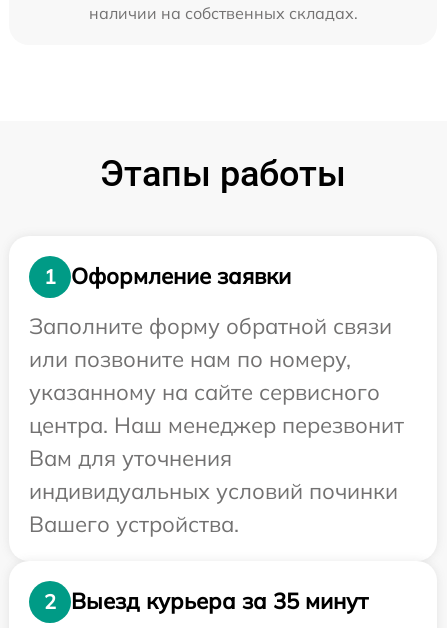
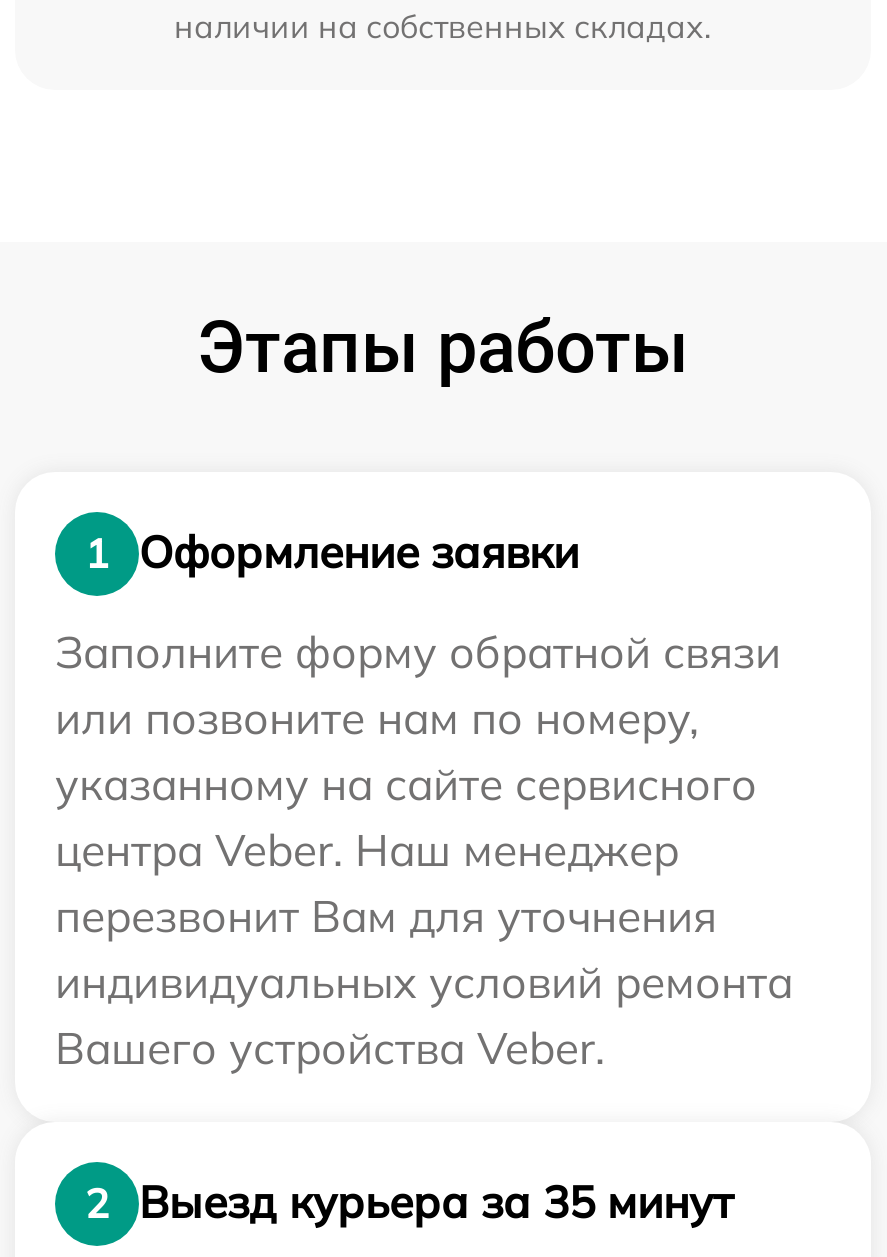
[29,411,404,538] центра. Наш менеджер перезвонит | Вам для уточнения | индивидуальных условий починки | Вашего устройства. -> [55,822,793,1076] центра Veber. Наш менеджер | перезвонит Вам для уточнения | индивидуальных условий ремонта | Вашего устройства Veber.

